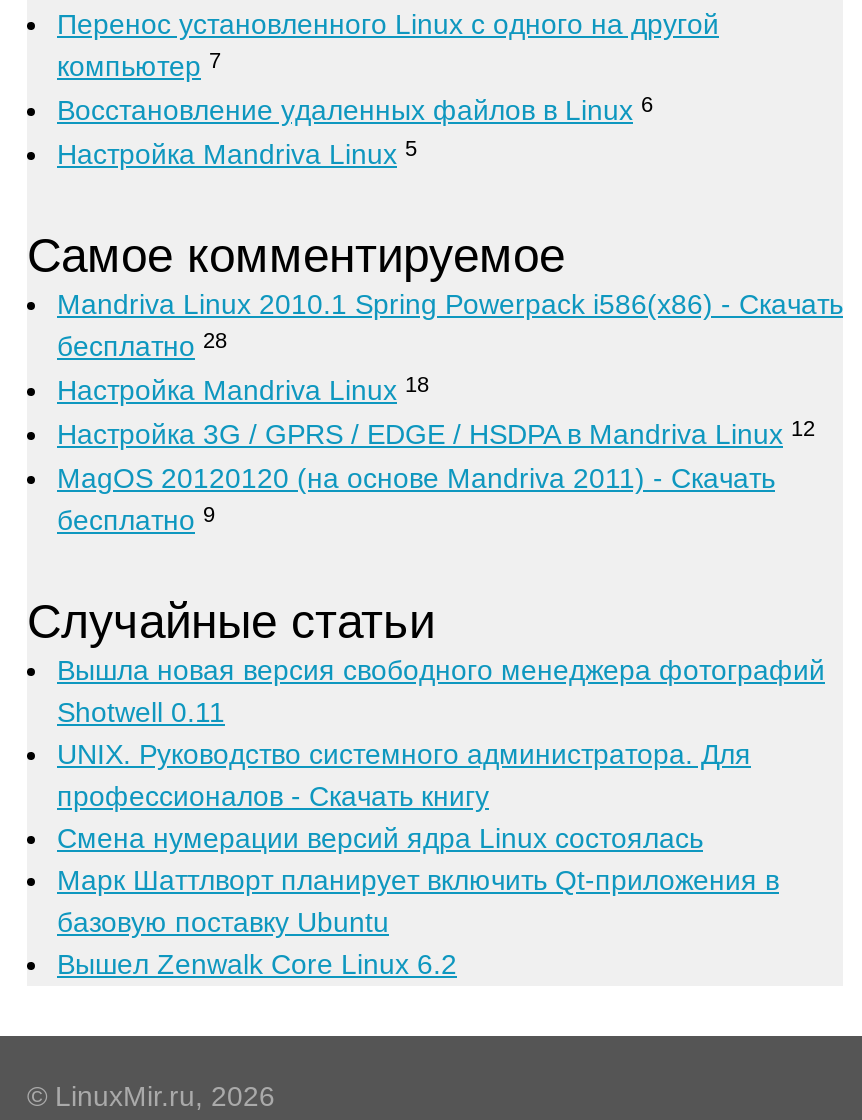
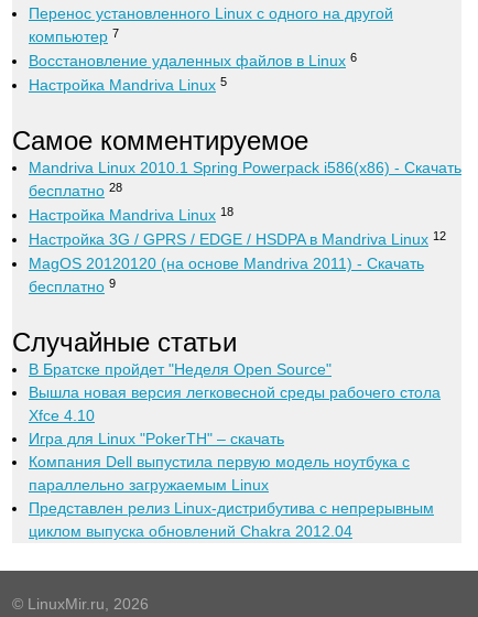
[57,654,825,980] Вышла новая версия свободного менеджера фотографий | Shotwell 0.11 | UNIX. Руководство системного администратора. Для | профессионалов - Скачать книгу | Смена нумерации версий ядра Linux состоялась | Марк Шаттлворт планирует включить Qt-приложения в | базовую поставку Ubuntu | Вышел Zenwalk Core Linux 6.2 -> [29,360,441,540] В Братске пройдет "Неделя Open Source" | Вышла новая версия легковесной среды рабочего стола | Xfce 4.10 | Игра для Linux "PokerTH" – скачать | Компания Dell выпустила первую модель ноутбука с | параллельно загружаемым Linux | Представлен релиз Linux-дистрибутива с непрерывным | циклом выпуска обновлений Chakra 2012.04

